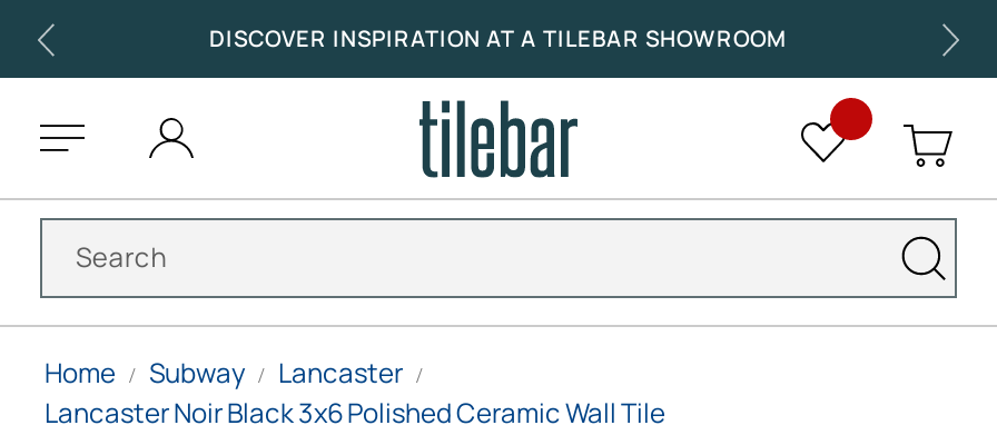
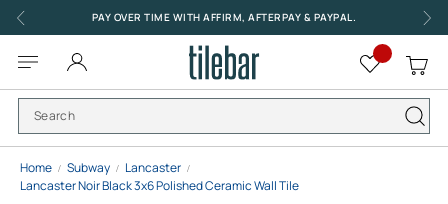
[209,22,788,53] DISCOVER INSPIRATION AT A TILEBAR SHOWROOM -> [92,10,356,24] PAY OVER TIME WITH AFFIRM, AFTERPAY & PAYPAL.

